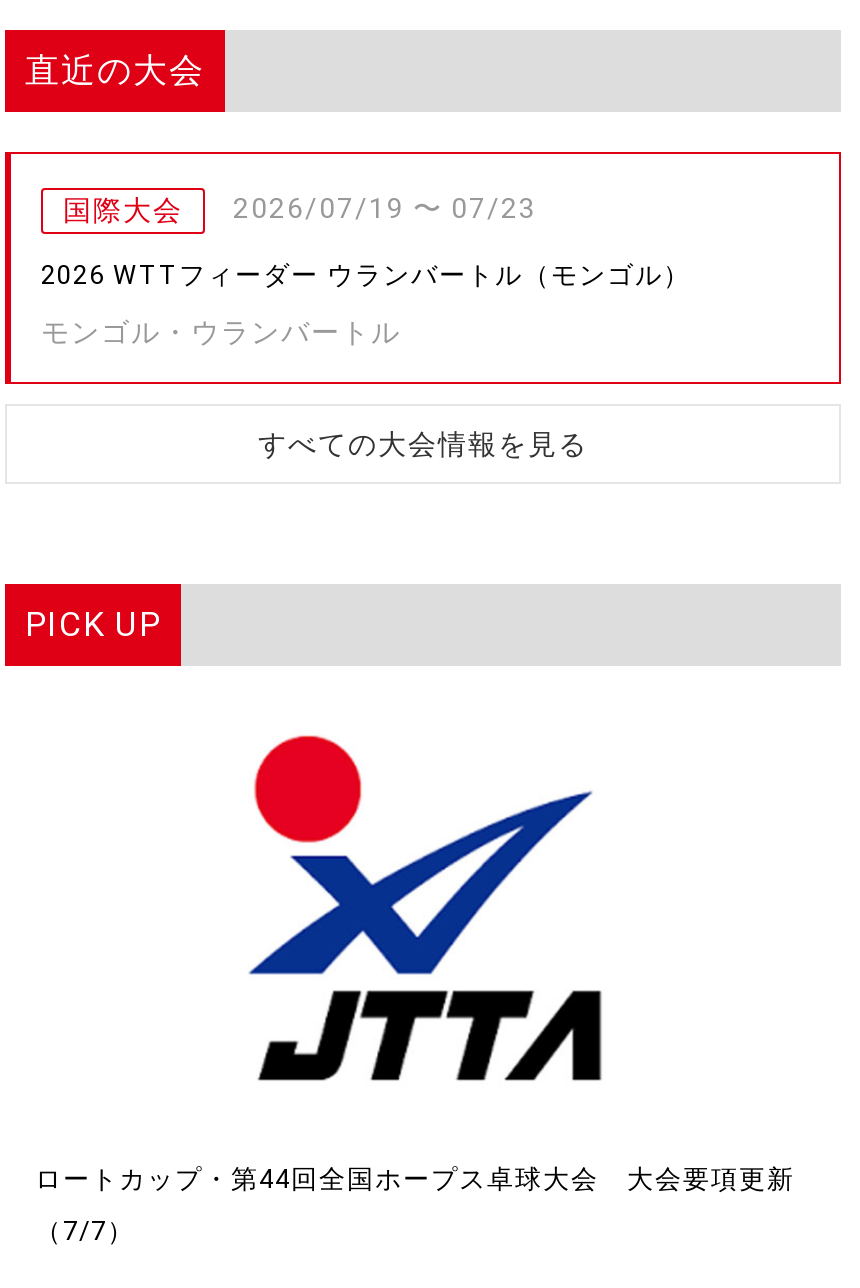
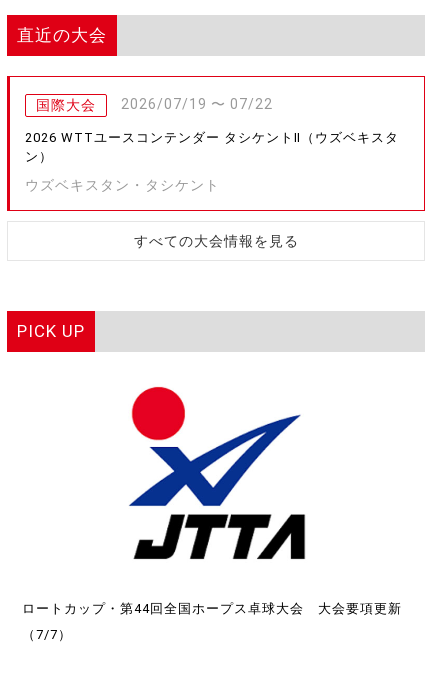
[63,193,537,227] 国際大会 2026/07/19 〜 07/23 -> [36,95,273,113] 国際大会 2026/07/19 〜 07/22
[41,261,691,291] 2026 WTTフィーダー ウランバートル（モンゴル） -> [25,129,399,163] 2026 WTTユースコンテンダー タシケントⅡ（ウズベキスタ | ン）
[41,317,401,349] モンゴル・ウランバートル -> [25,176,220,192] ウズベキスタン・タシケント

